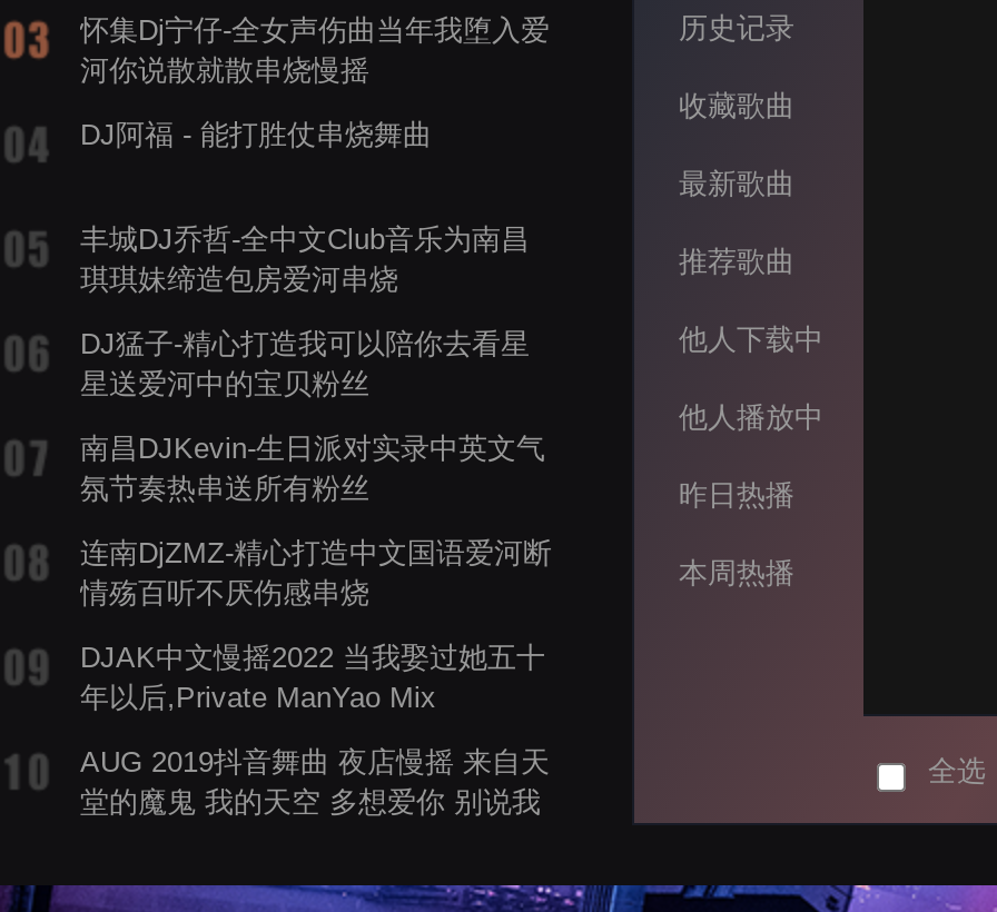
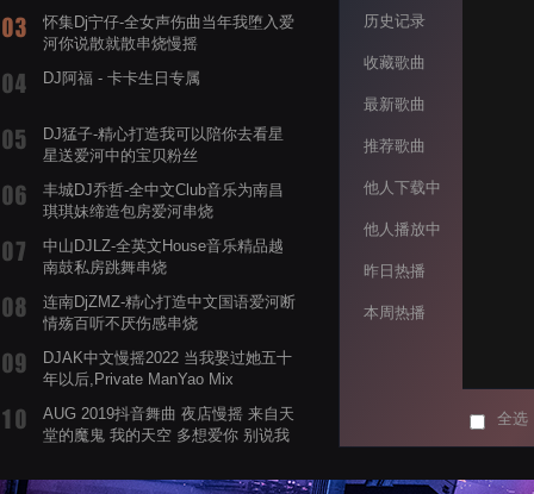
[80,118,432,151] DJ阿福 - 能打胜仗串烧舞曲 -> [43,69,200,87] DJ阿福 - 卡卡生日专属
moved [80,222,530,296] -> [43,181,284,220]: 丰城DJ乔哲-全中文Club音乐为南昌 | 琪琪妹缔造包房爱河串烧
moved [80,327,530,400] -> [43,125,284,164]: DJ猛子-精心打造我可以陪你去看星 | 星送爱河中的宝贝粉丝
[80,432,545,505] 南昌DJKevin-生日派对实录中英文气 | 氛节奏热串送所有粉丝 -> [43,237,284,276] 中山DJLZ-全英文House音乐精品越 | 南鼓私房跳舞串烧

